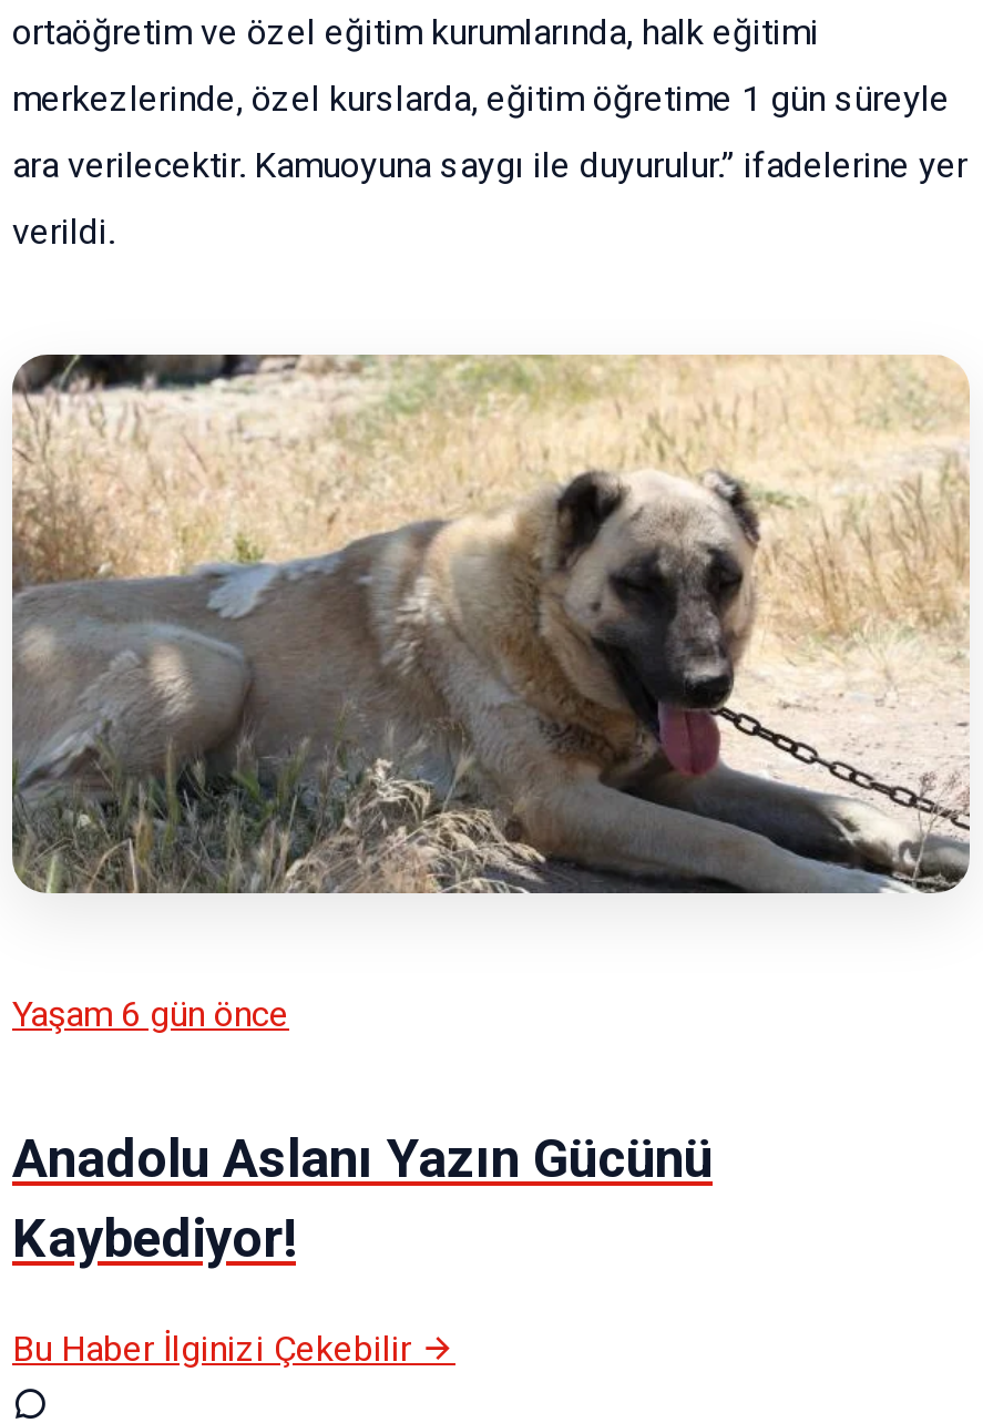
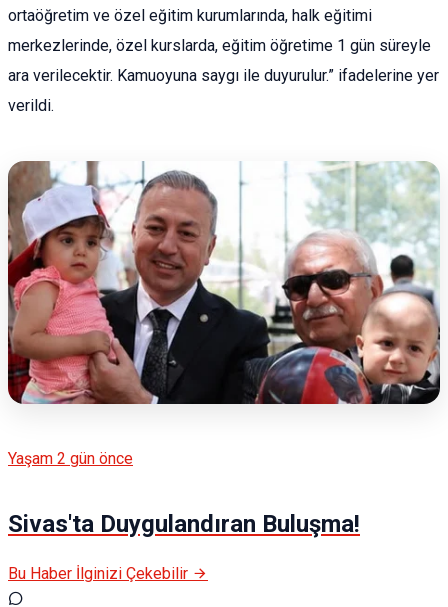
[10,352,970,895] [image] -> [7,161,441,405] [image]
[12,992,289,1034] Yaşam 6 gün önce -> [8,449,133,468] Yaşam 2 gün önce
[12,1127,713,1269] Anadolu Aslanı Yazın Gücünü | Kaybediyor! -> [8,510,360,538] Sivas'ta Duygulandıran Buluşma!

